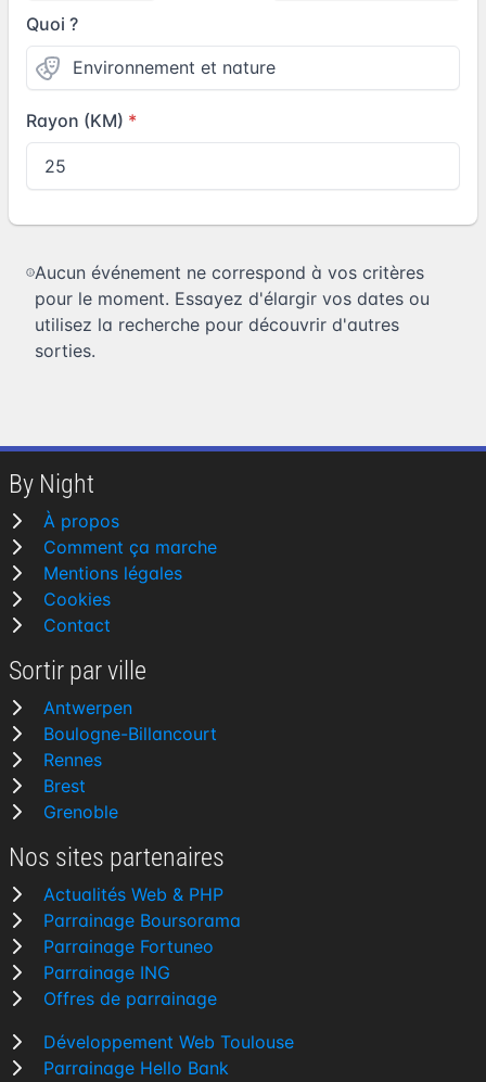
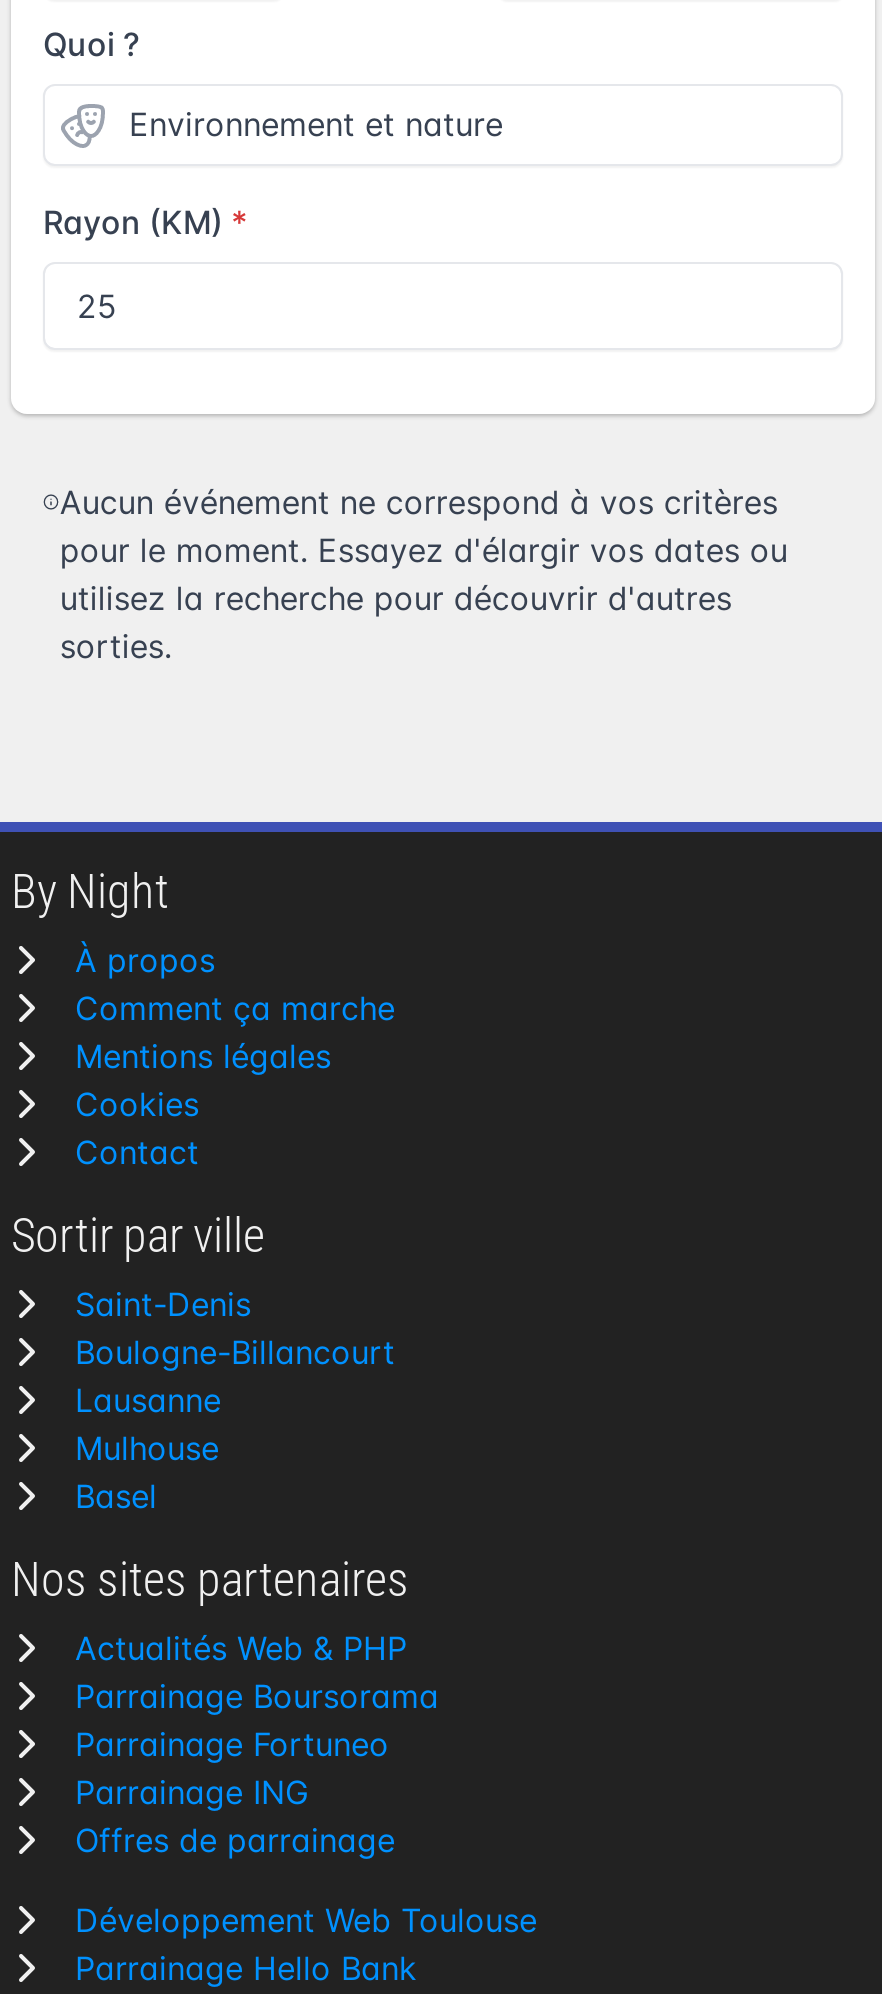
[43,697,132,718] Antwerpen -> [75,1284,251,1324] Saint-Denis
[43,749,118,823] Rennes | Brest | Grenoble -> [75,1380,221,1516] Lausanne | Mulhouse | Basel

